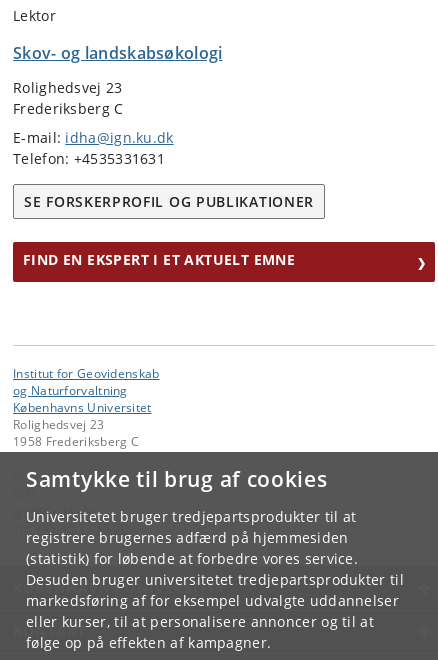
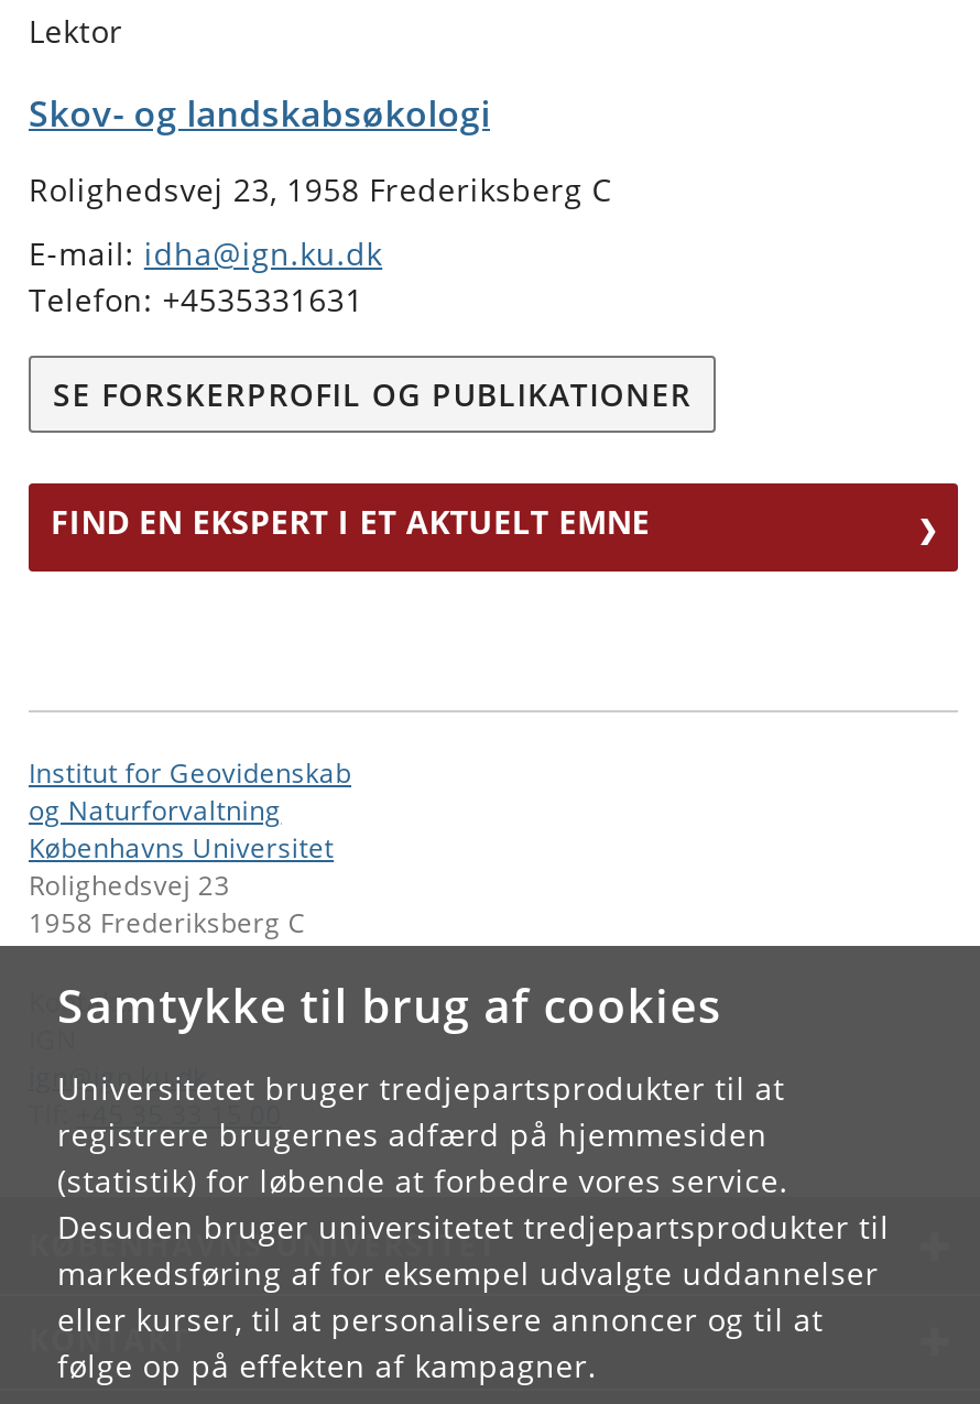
[13,78,123,118] Rolighedsvej 23 | Frederiksberg C -> [29,168,612,210] Rolighedsvej 23, 1958 Frederiksberg C

